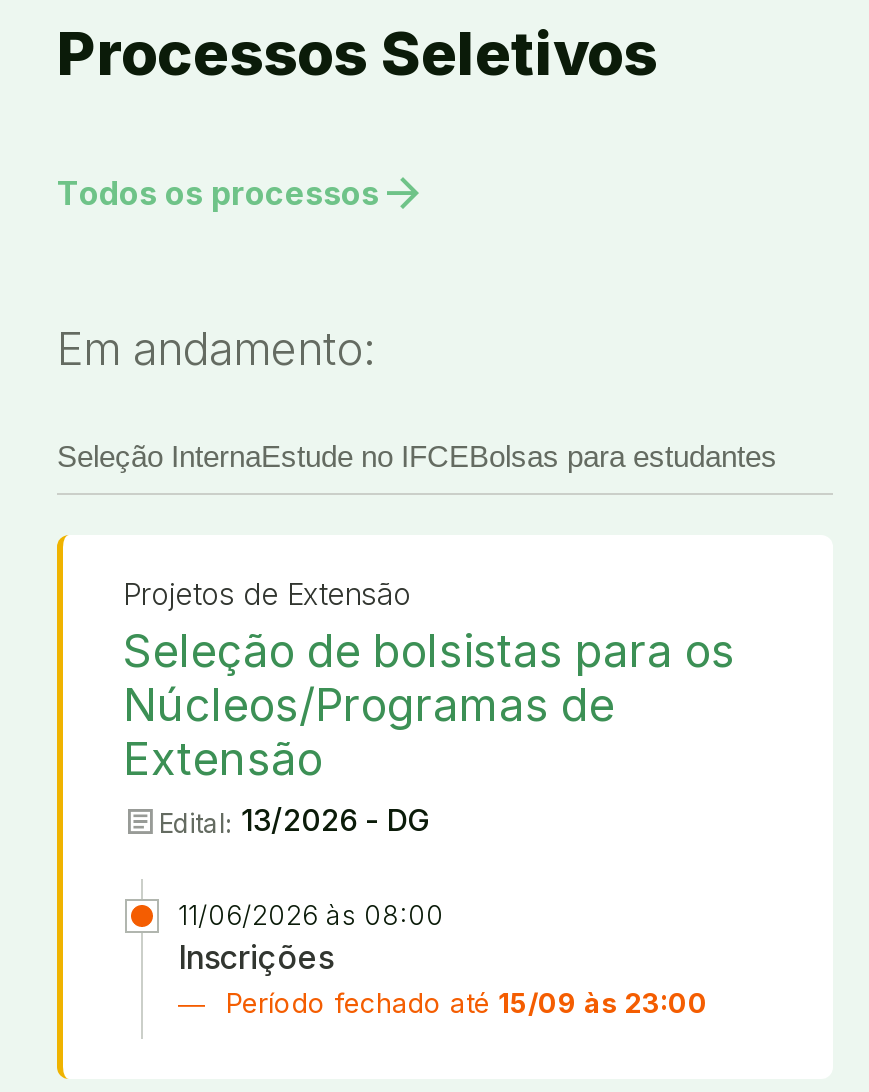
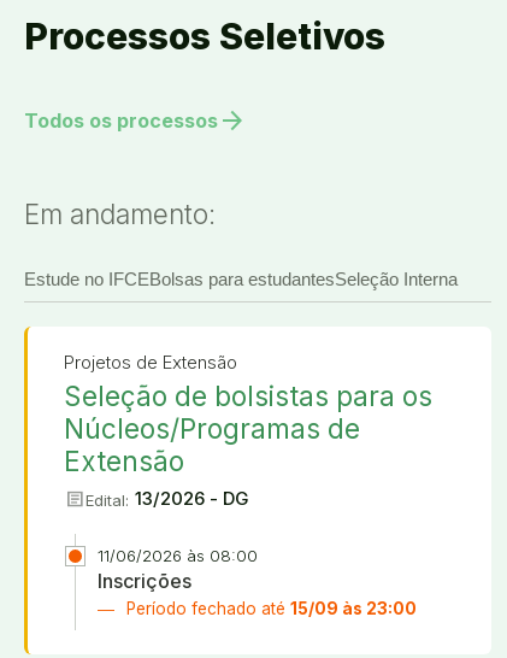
[57,440,777,474] Seleção InternaEstude no IFCEBolsas para estudantes -> [24,269,458,290] Estude no IFCEBolsas para estudantesSeleção Interna

